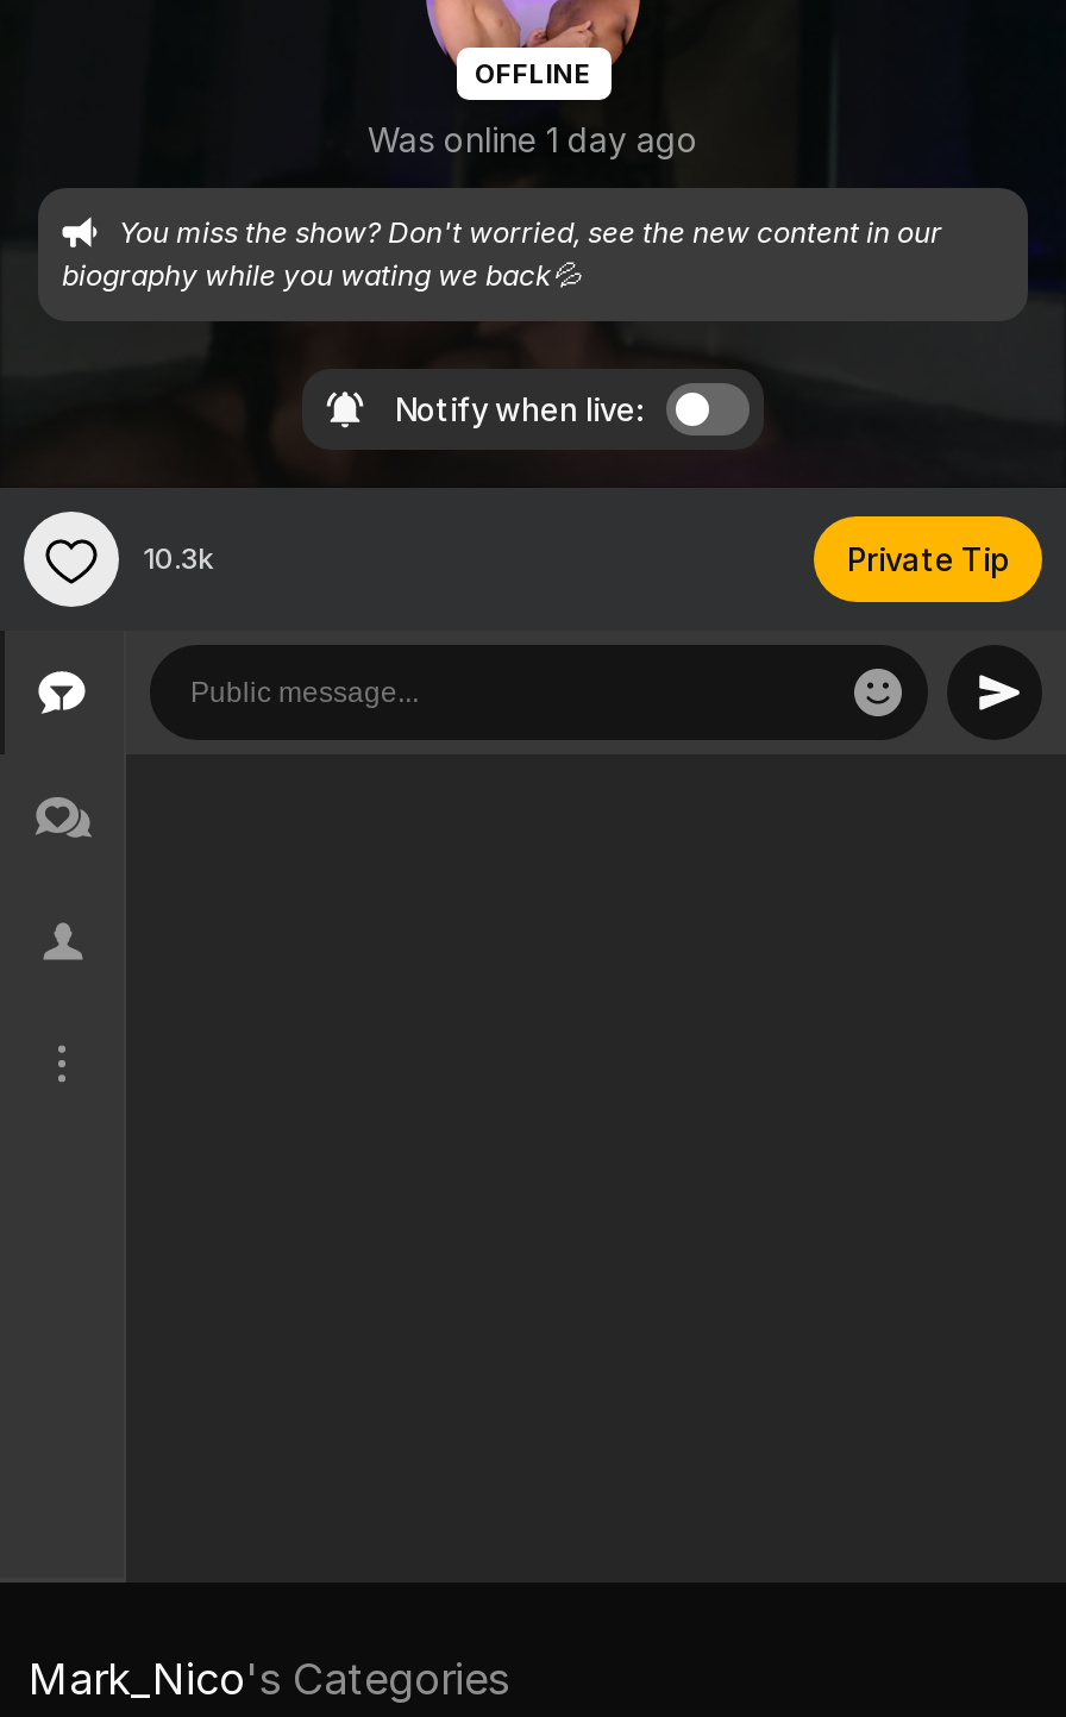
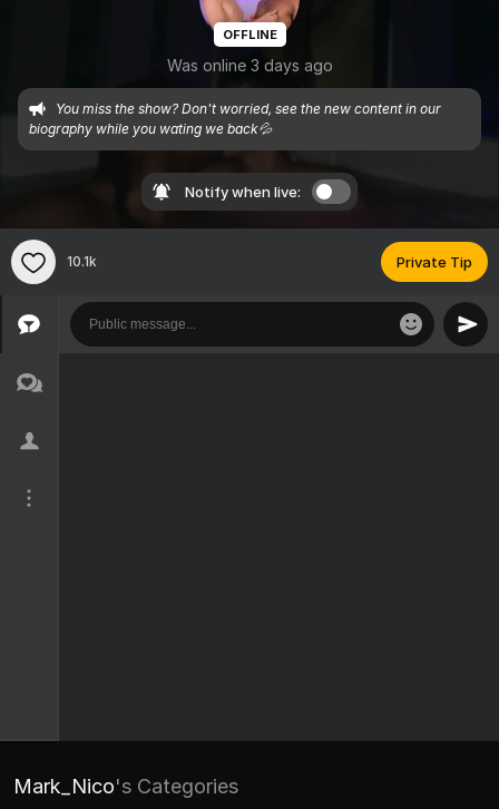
[368,119,698,159] Was online 1 day ago -> [167,56,332,75] Was online 3 days ago
[143,541,214,576] 10.3k -> [67,253,97,270] 10.1k

